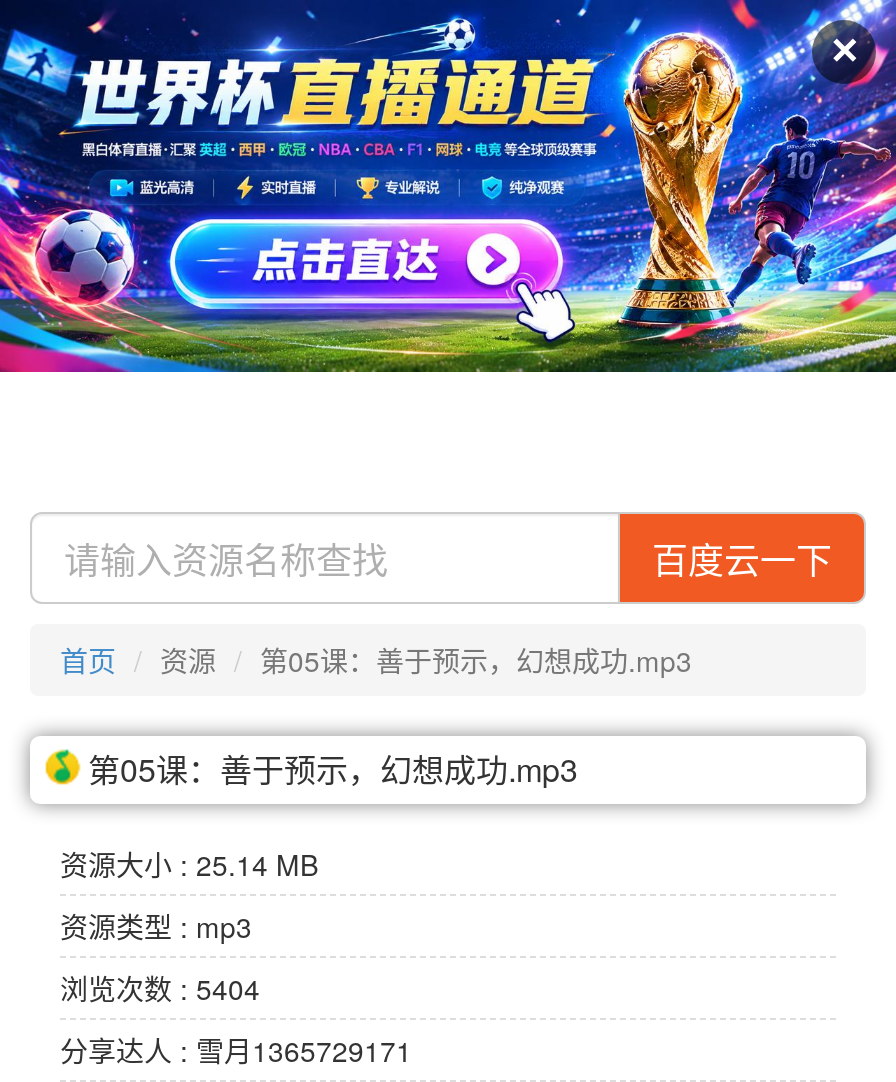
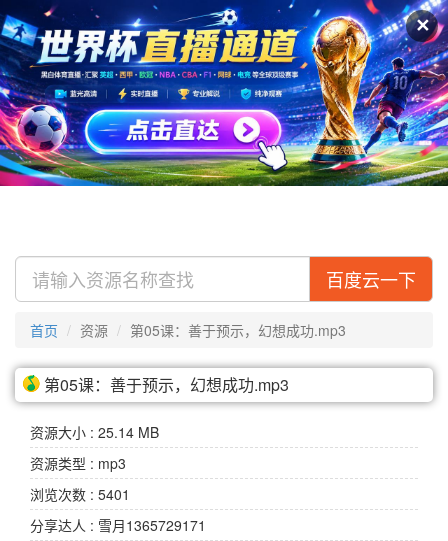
[60,968,260,1008] 浏览次数 : 5404 -> [30,484,130,504] 浏览次数 : 5401

